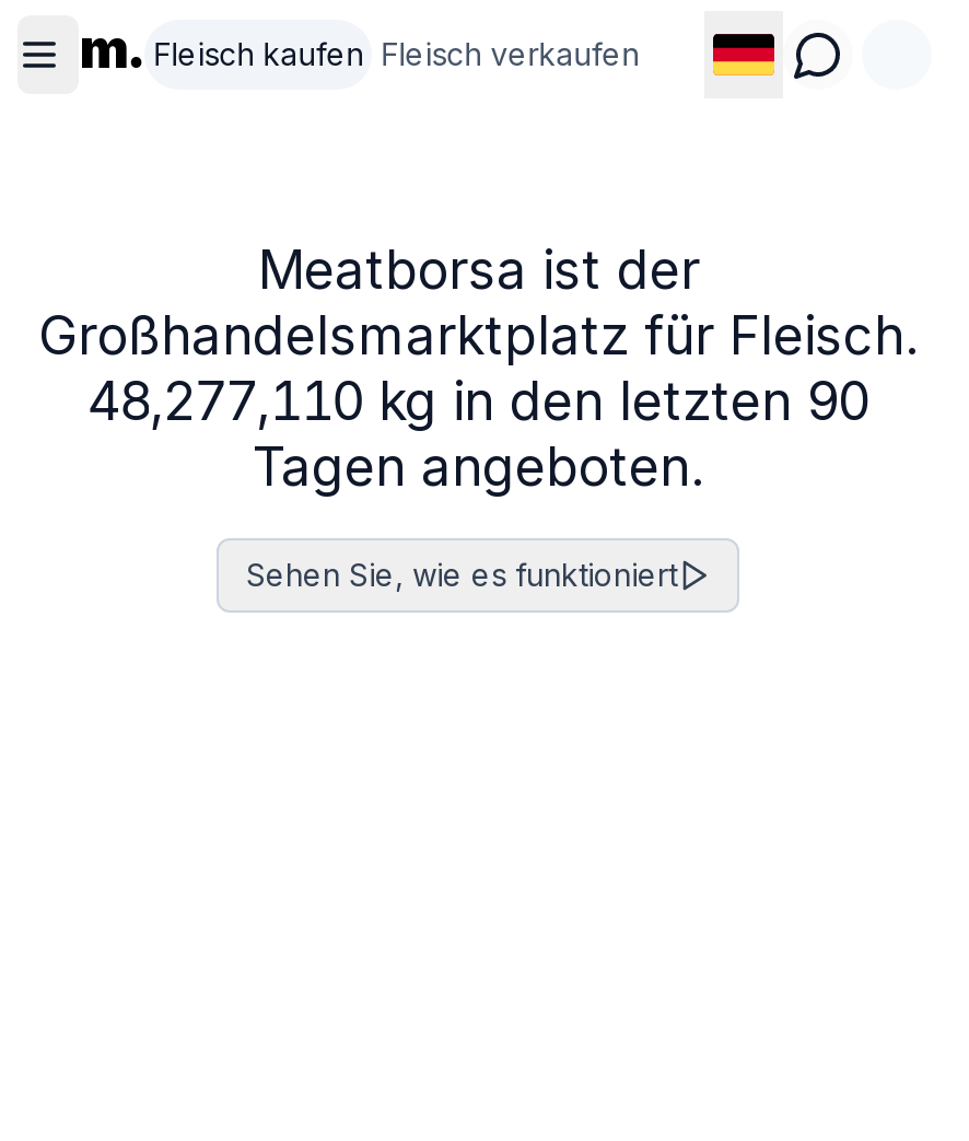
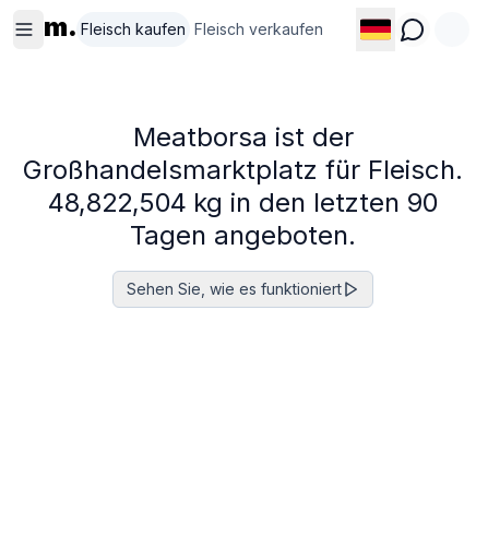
[87,370,871,433] 48,277,110 kg in den letzten 90 -> [48,187,439,218] 48,822,504 kg in den letzten 90

